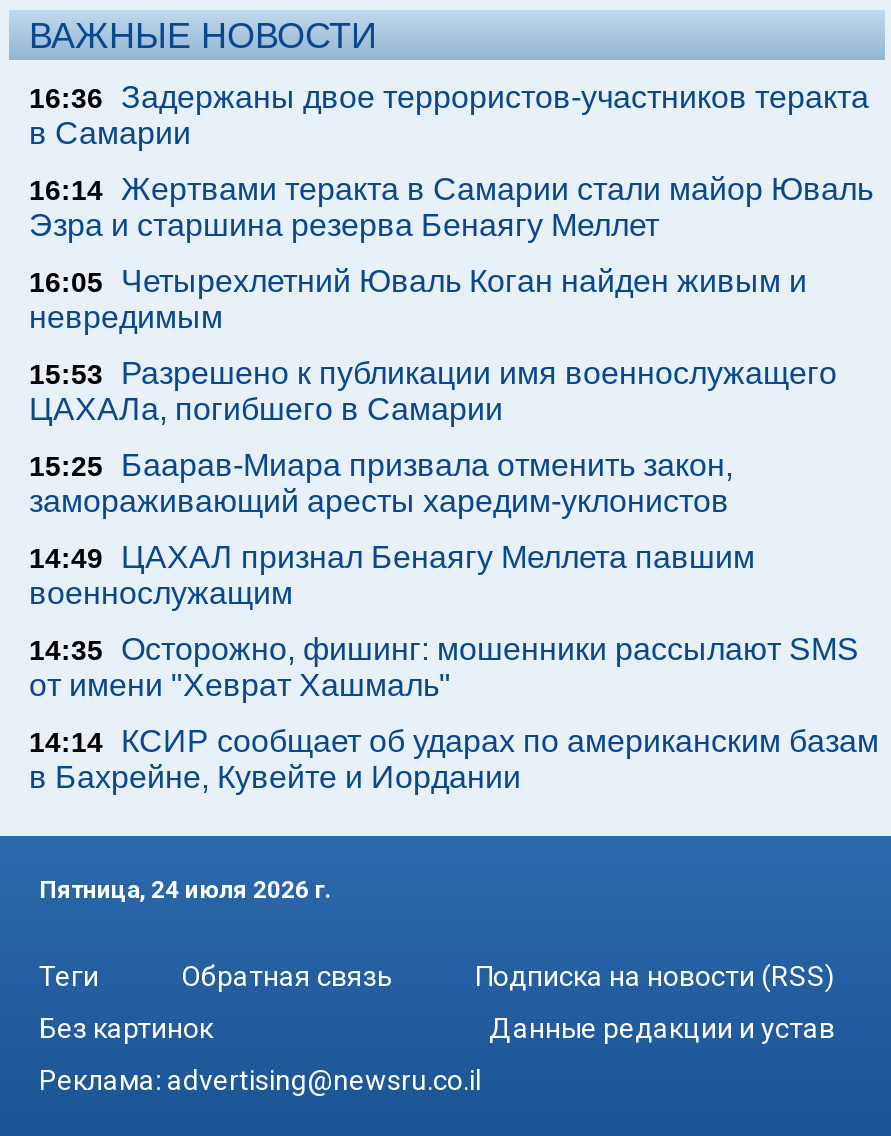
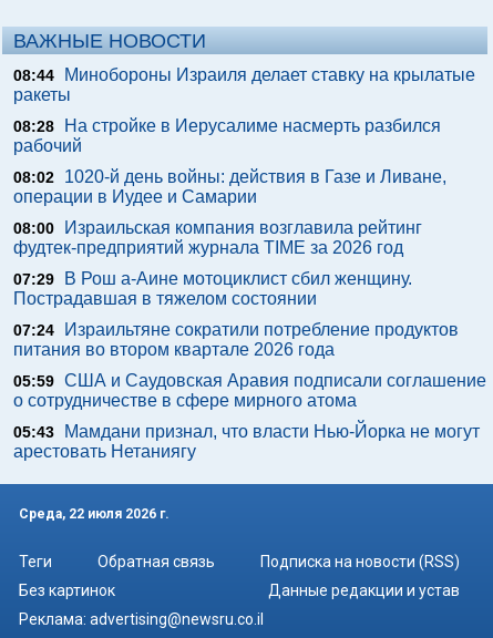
[29,81,869,151] 16:36 Задержаны двое террористов-участников теракта | в Самарии -> [13,66,475,105] 08:44 Минобороны Израиля делает ставку на крылатые | ракеты
[29,173,873,243] 16:14 Жертвами теракта в Самарии стали майор Юваль | Эзра и старшина резерва Бенаягу Меллет -> [13,117,441,156] 08:28 На стройке в Иерусалиме насмерть разбился | рабочий
[29,265,807,335] 16:05 Четырехлетний Юваль Коган найден живым и | невредимым -> [13,168,446,206] 08:02 1020-й день войны: действия в Газе и Ливане, | операции в Иудее и Самарии
[29,357,837,427] 15:53 Разрешено к публикации имя военнослужащего | ЦАХАЛа, погибшего в Самарии -> [13,219,422,257] 08:00 Израильская компания возглавила рейтинг | фудтек-предприятий журнала TIME за 2026 год
[29,449,733,519] 15:25 Баарав-Миара призвала отменить закон, | замораживающий аресты харедим-уклонистов -> [13,270,412,308] 07:29 В Рош а-Аине мотоциклист сбил женщину. | Пострадавшая в тяжелом состоянии
[29,541,755,611] 14:49 ЦАХАЛ признал Бенаягу Меллета павшим | военнослужащим -> [13,321,459,359] 07:24 Израильтяне сократили потребление продуктов | питания во втором квартале 2026 года
[29,633,859,703] 14:35 Осторожно, фишинг: мошенники рассылают SMS | от имени "Хеврат Хашмаль" -> [13,372,486,410] 05:59 США и Саудовская Аравия подписали соглашение | о сотрудничестве в сфере мирного атома
[29,725,879,795] 14:14 КСИР сообщает об ударах по американским базам | в Бахрейне, Кувейте и Иордании -> [13,422,480,461] 05:43 Мамдани признал, что власти Нью-Йорка не могут | арестовать Нетаниягу
[39,877,333,905] Пятница, 24 июля 2026 г. -> [19,507,170,522] Среда, 22 июля 2026 г.

